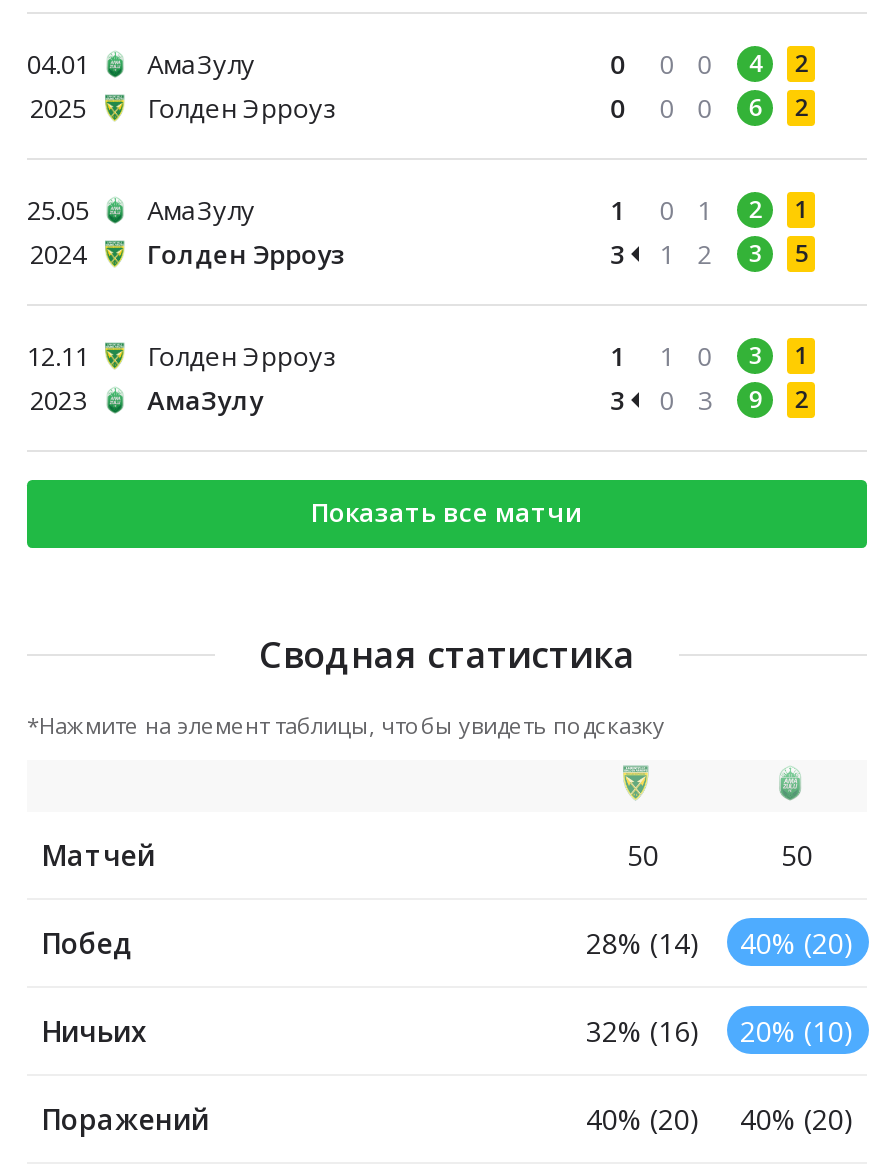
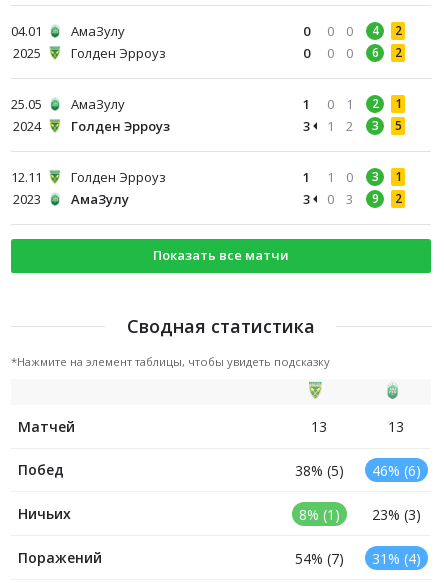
[627,835,659,873] 50 -> [311,416,327,435] 13
[781,835,813,873] 50 -> [388,416,404,435] 13
[586,923,700,961] 28% (14) -> [294,460,343,479] 38% (5)
[740,923,854,961] 40% (20) -> [371,460,420,479] 46% (6)
[586,1011,700,1049] 32% (16) -> [298,504,339,523] 8% (1)
[740,1011,854,1049] 20% (10) -> [371,504,420,523] 23% (3)
[586,1099,700,1137] 40% (20) -> [294,548,343,567] 54% (7)
[740,1099,854,1137] 40% (20) -> [371,548,420,567] 31% (4)

